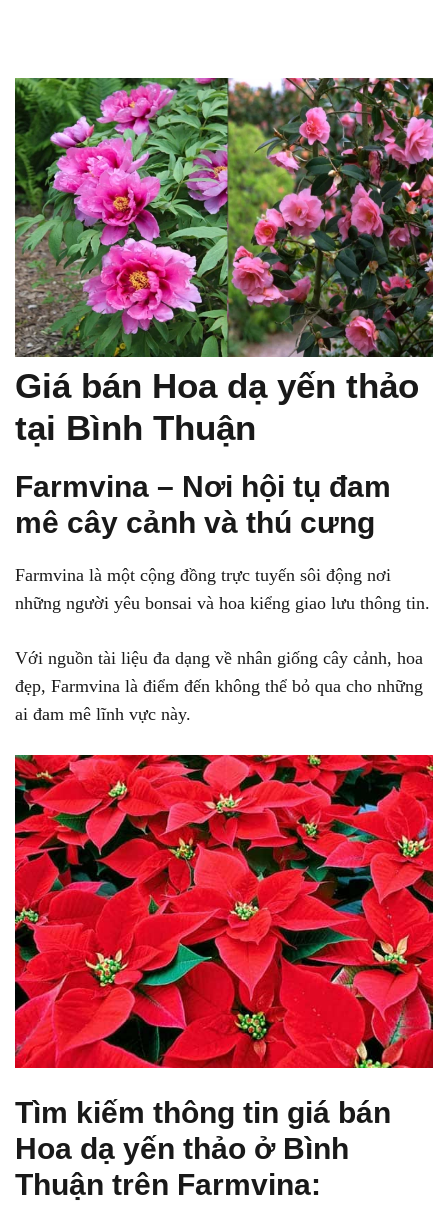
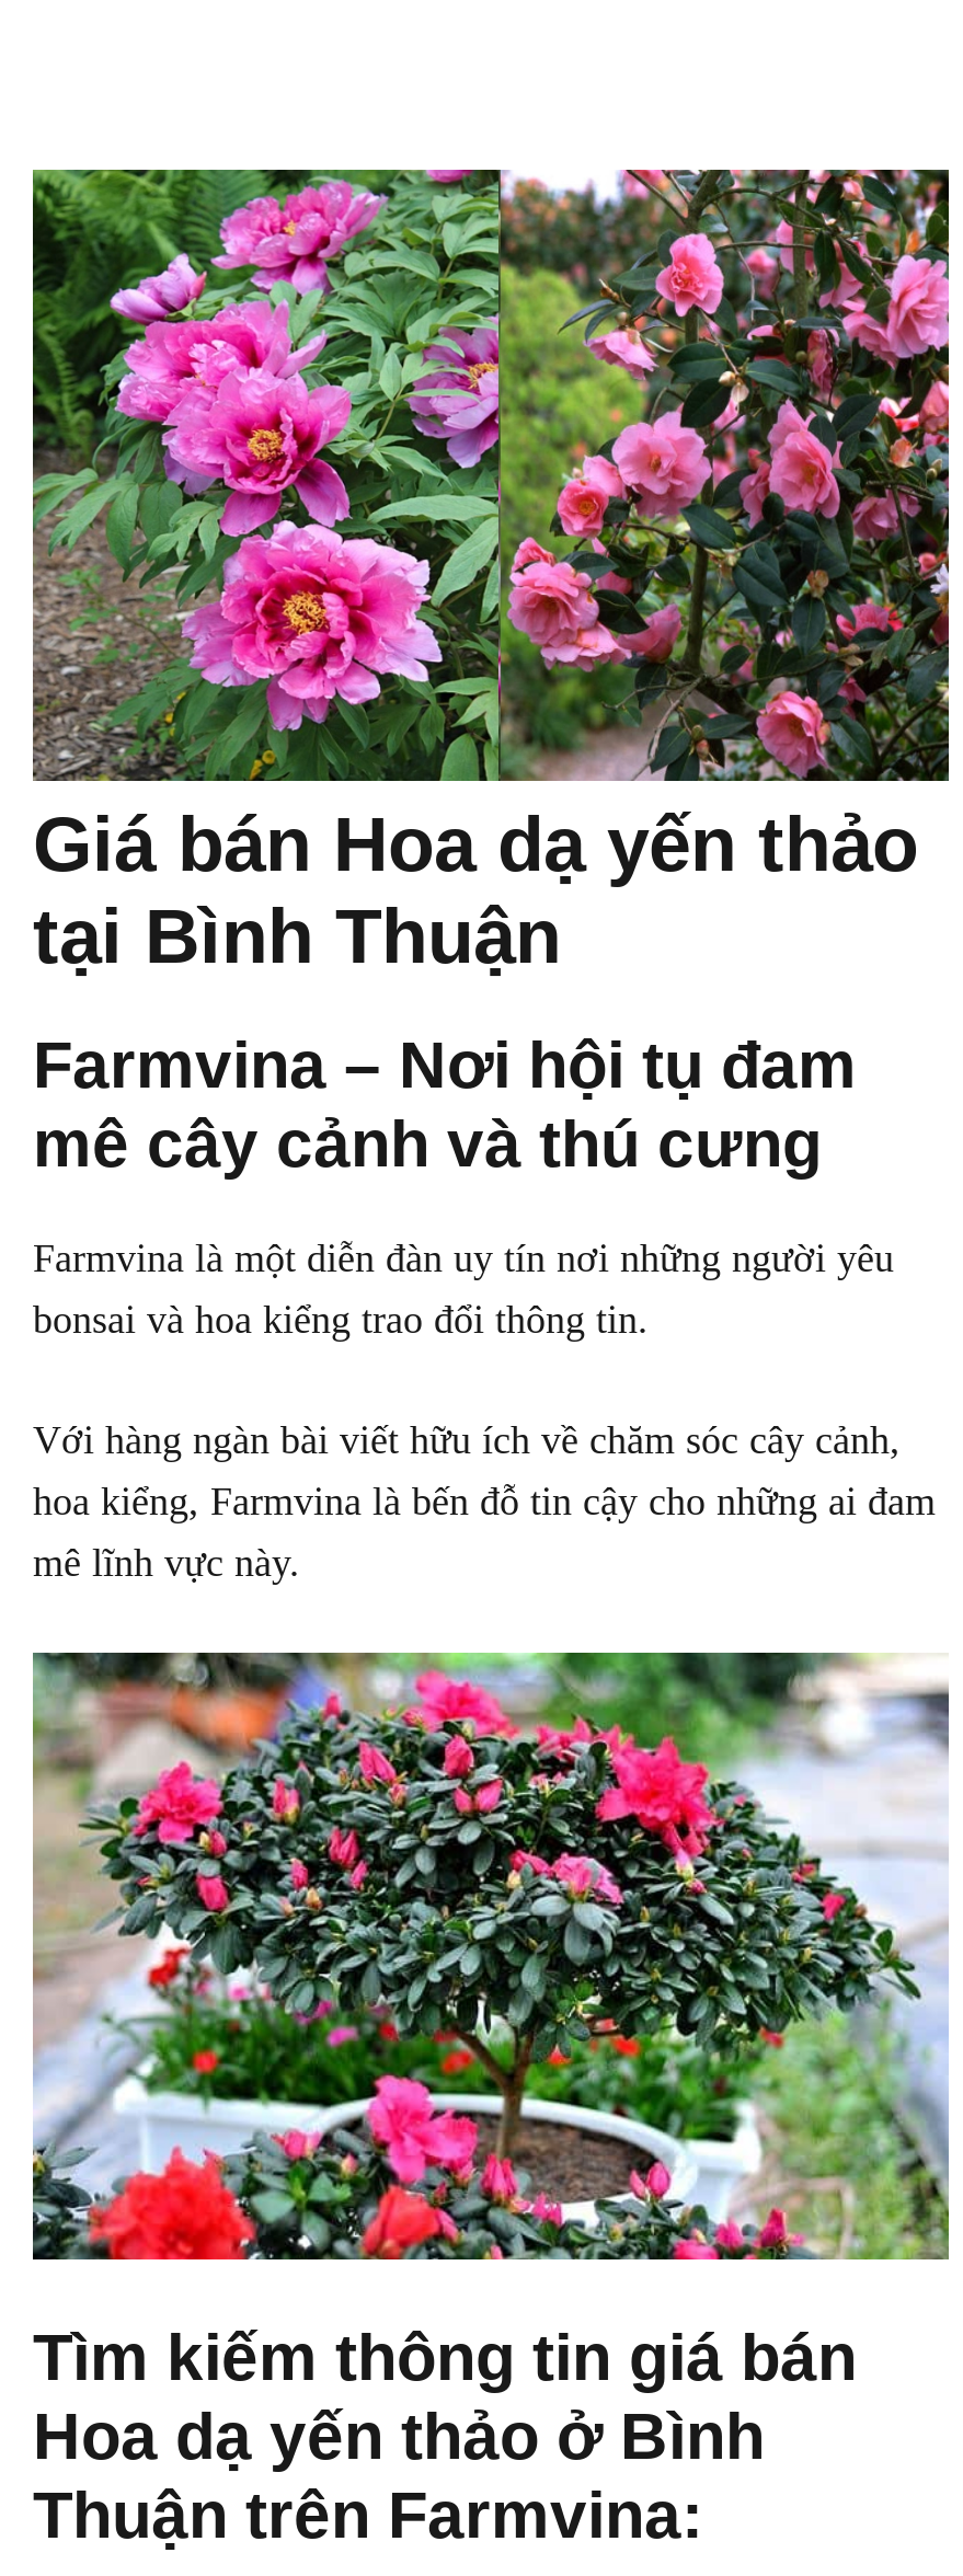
[15,565,430,613] Farmvina là một cộng đồng trực tuyến sôi động nơi | những người yêu bonsai và hoa kiểng giao lưu thông tin. -> [33,1236,894,1341] Farmvina là một diễn đàn uy tín nơi những người yêu | bonsai và hoa kiểng trao đổi thông tin.
[15,648,423,724] Với nguồn tài liệu đa dạng về nhân giống cây cảnh, hoa | đẹp, Farmvina là điểm đến không thể bỏ qua cho những | ai đam mê lĩnh vực này. -> [33,1418,936,1584] Với hàng ngàn bài viết hữu ích về chăm sóc cây cảnh, | hoa kiểng, Farmvina là bến đỗ tin cậy cho những ai đam | mê lĩnh vực này.
[14,754,434,1069] [image] -> [31,1651,951,2262] [image]

